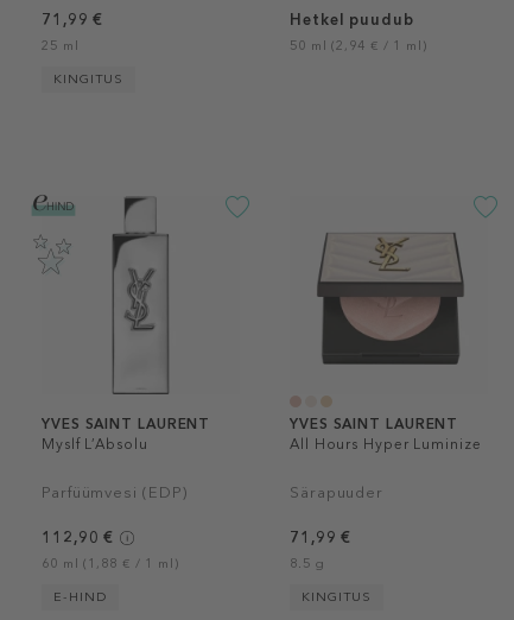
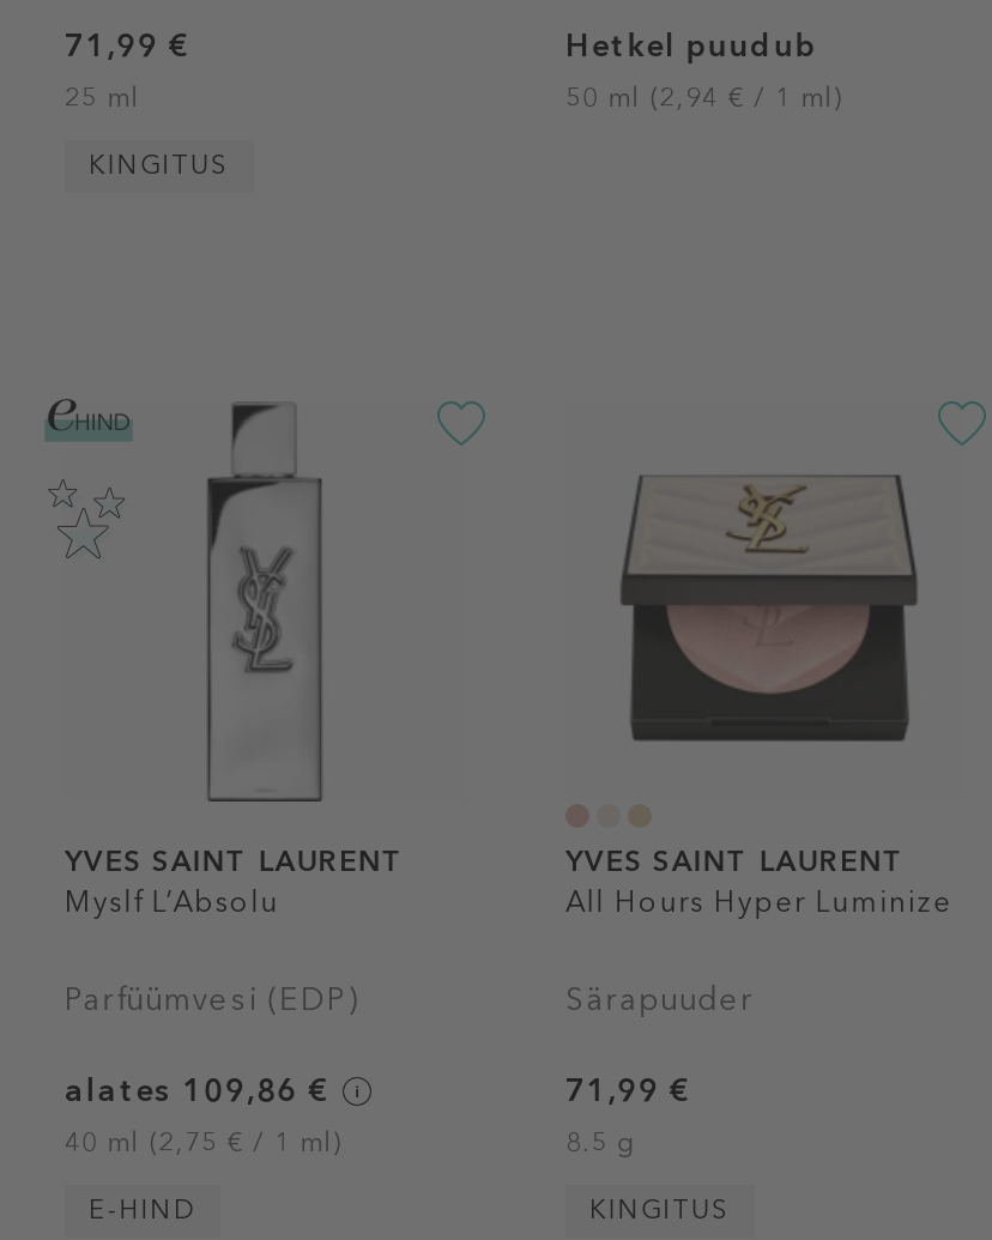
[42,529,114,547] 112,90 € -> [65,1073,329,1109] alates 109,86 €
[42,556,179,572] 60 ml (1,88 € / 1 ml) -> [65,1128,342,1159] 40 ml (2,75 € / 1 ml)

